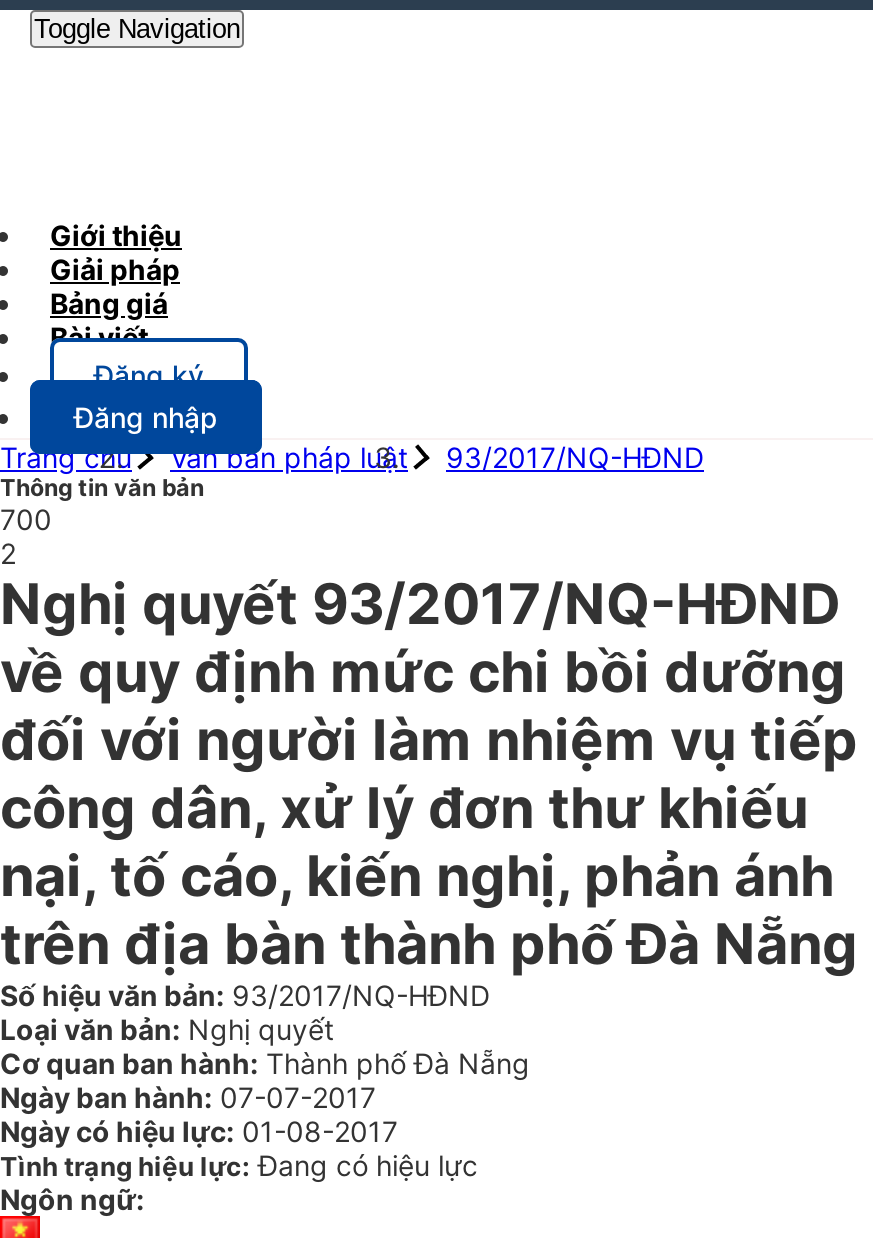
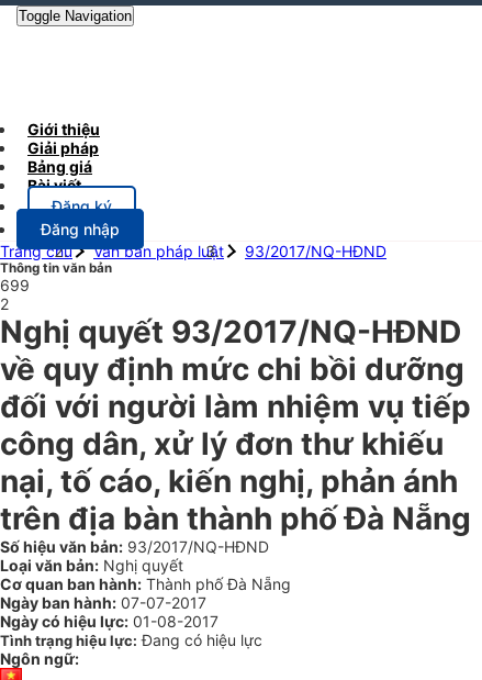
[0,502,52,536] 700 -> [0,276,30,294] 699

